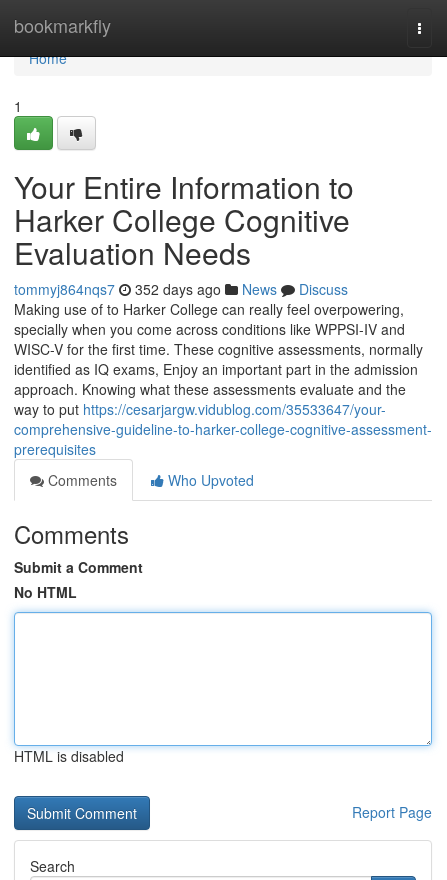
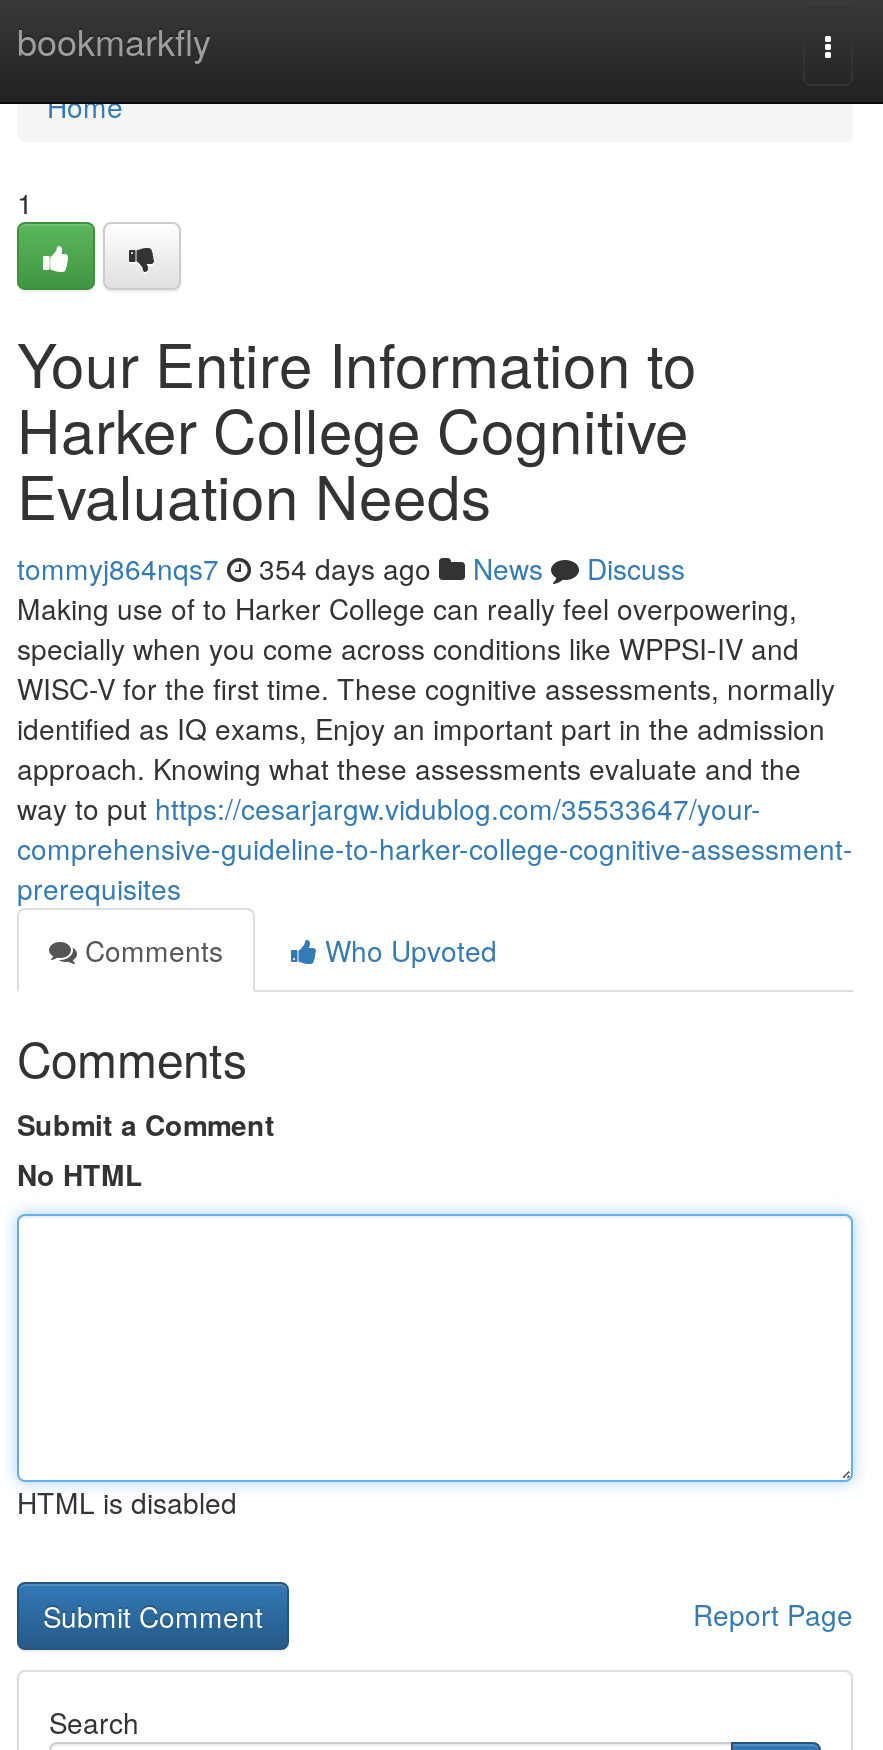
[14,279,348,299] tommyj864nqs7 352 days ago News Discuss -> [17,548,685,588] tommyj864nqs7 354 days ago News Discuss

